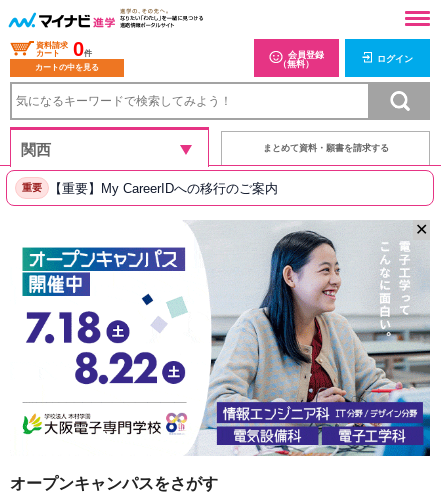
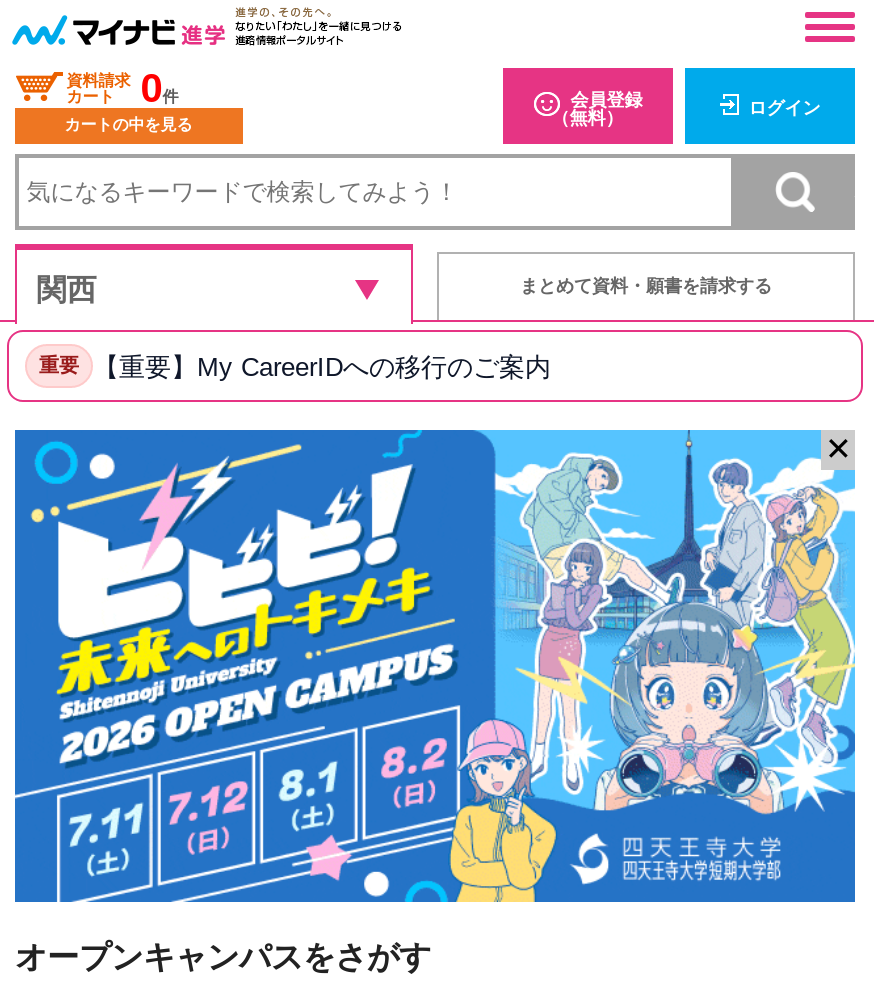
[10,220,431,457] [image] -> [13,428,857,904] [image]

